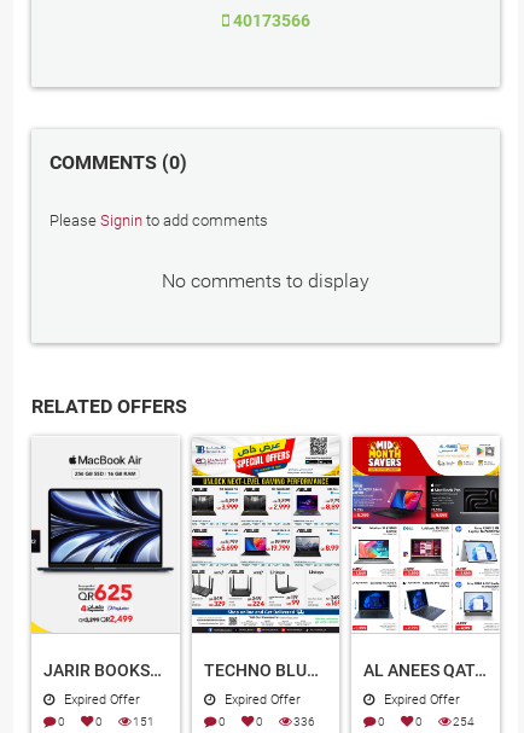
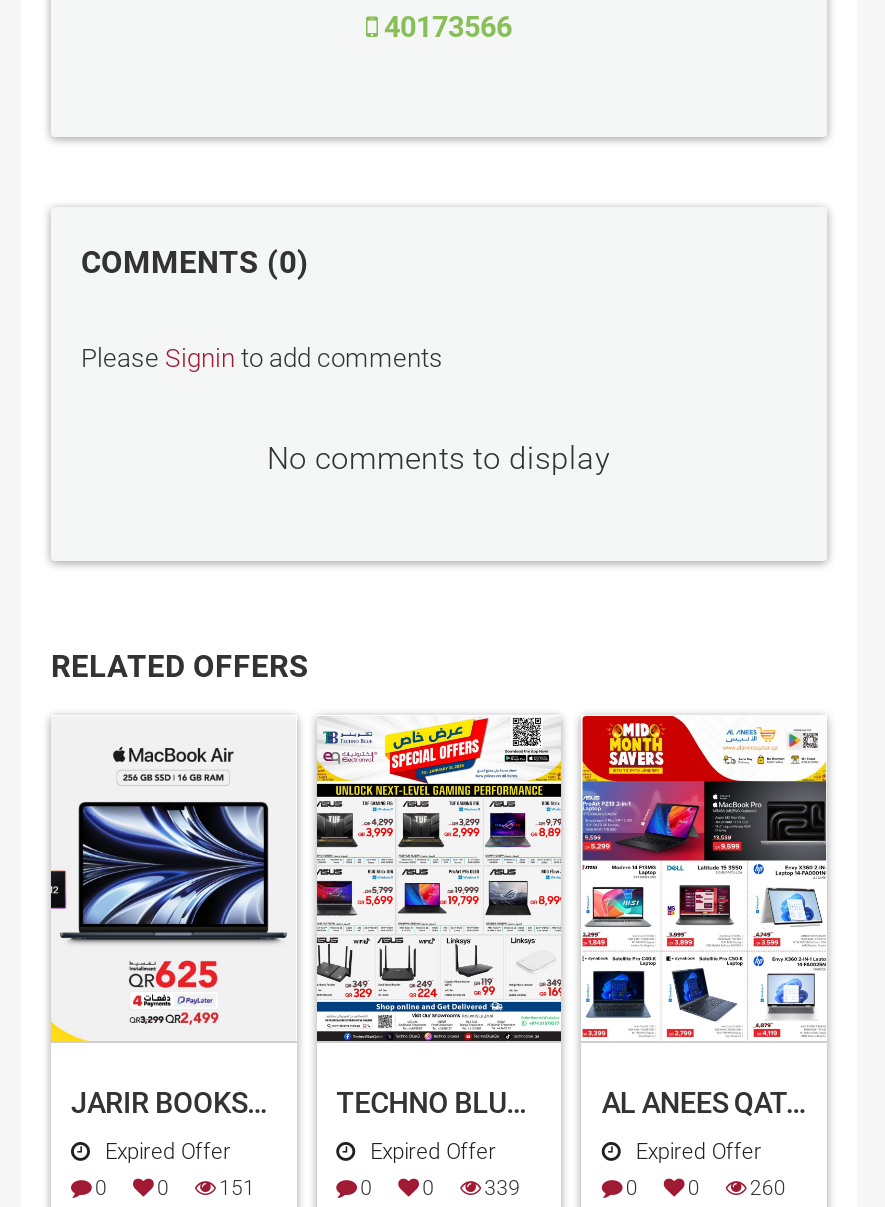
[216,714,315,730] 0 0 336 -> [356,1175,520,1201] 0 0 339
[376,714,475,730] 0 0 254 -> [622,1175,786,1201] 0 0 260

